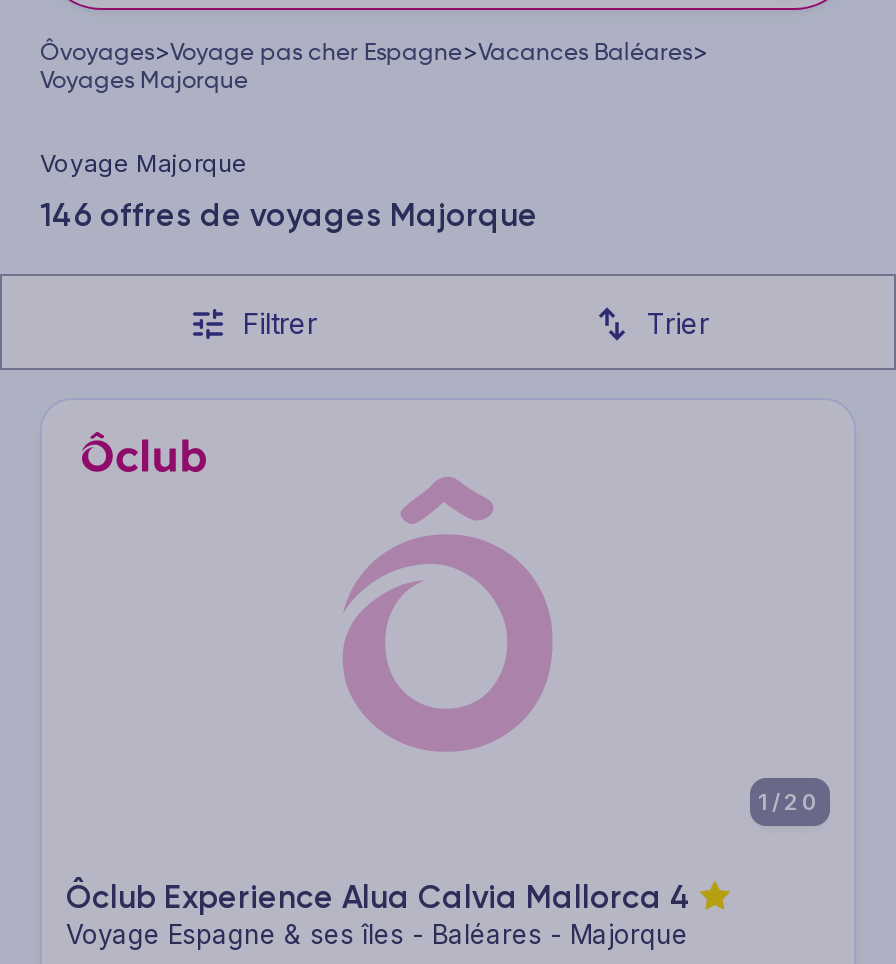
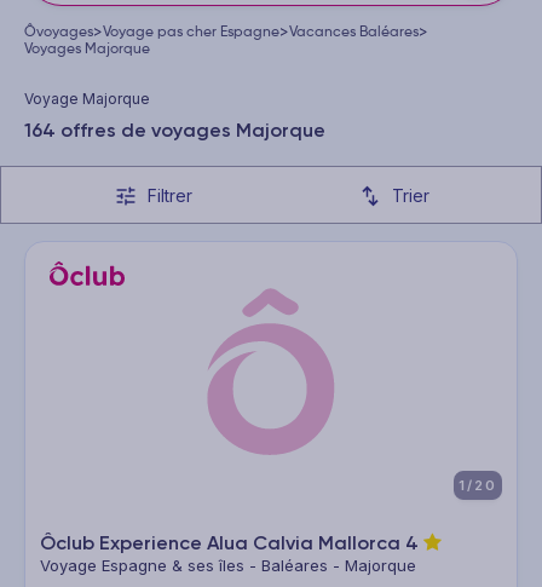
[40,196,538,234] 146 offres de voyages Majorque -> [24,119,325,142] 164 offres de voyages Majorque

